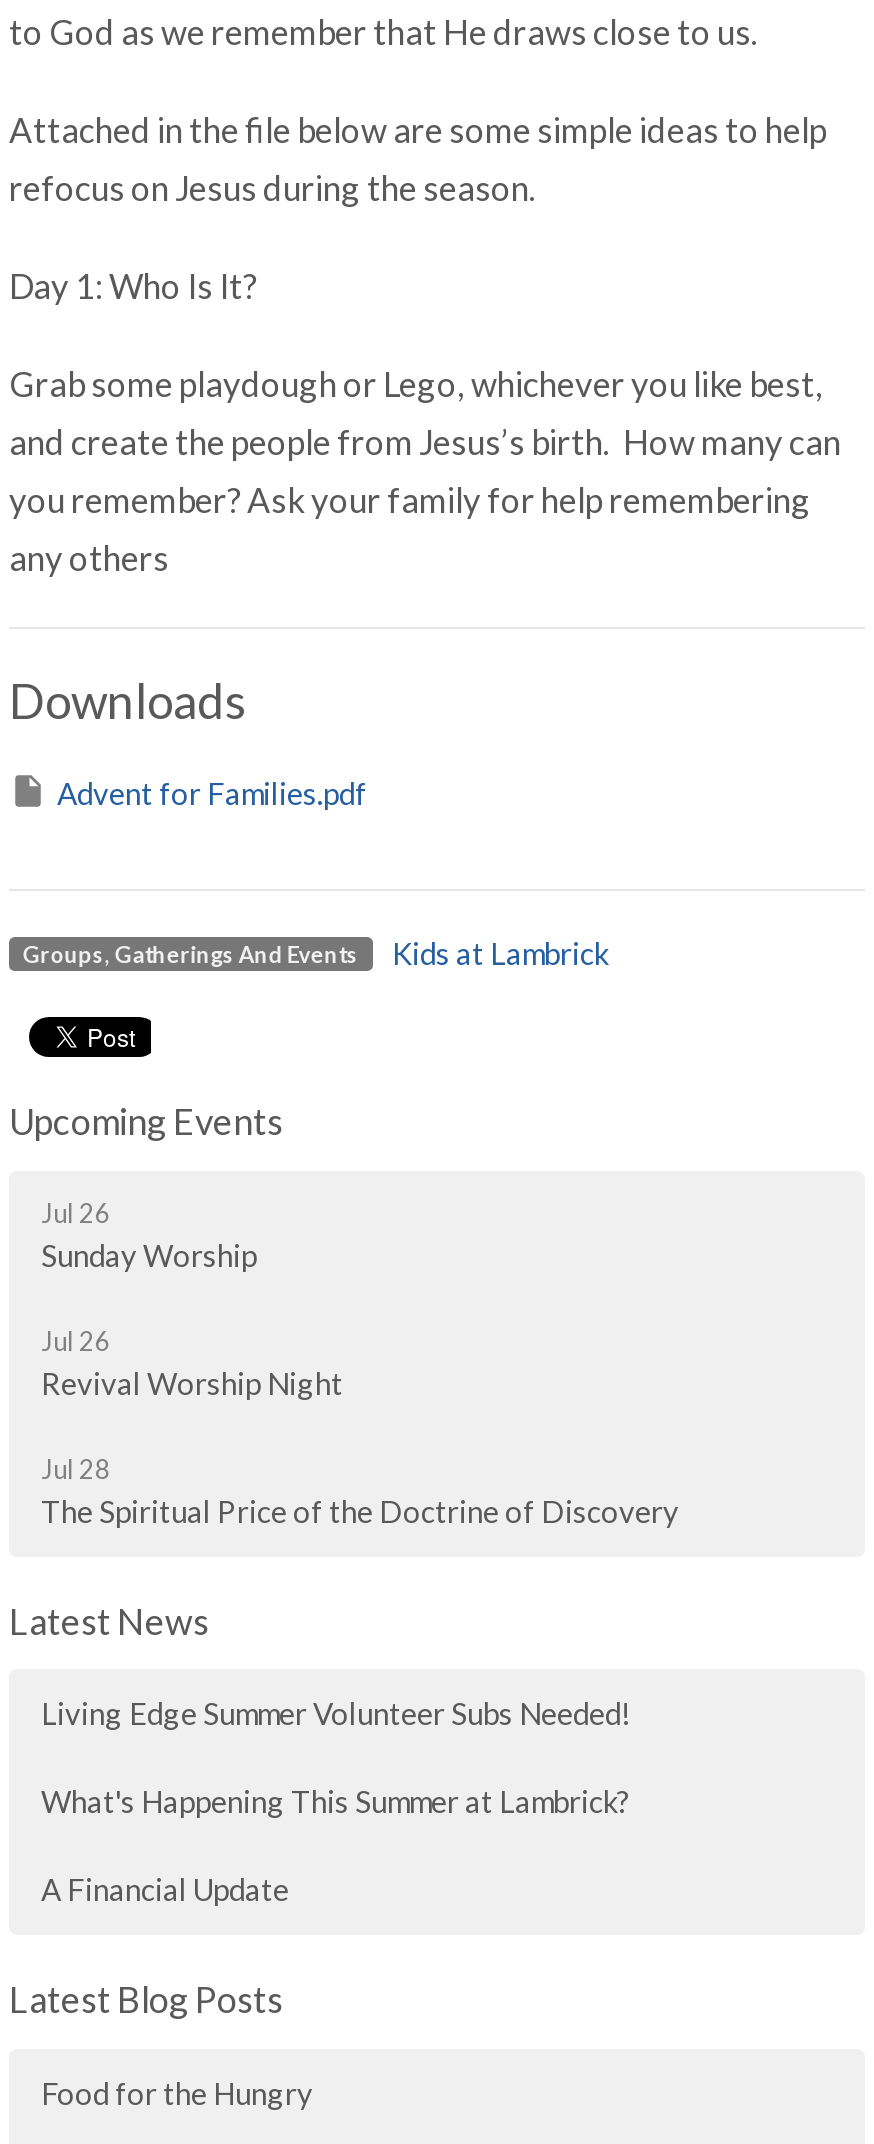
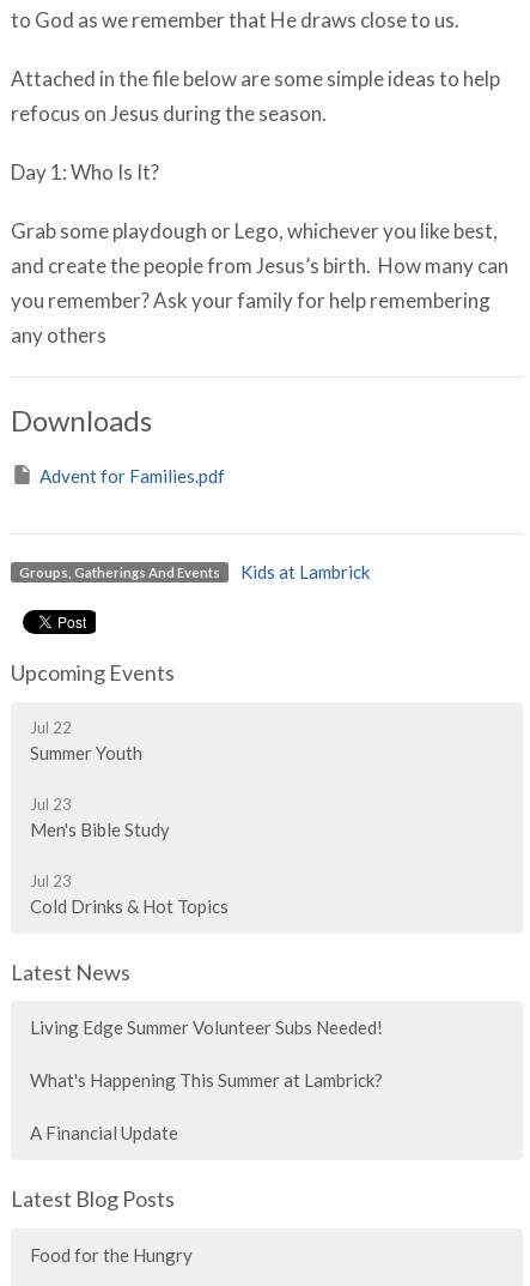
[41,1196,257,1272] Jul 26 | Sunday Worship -> [30,718,142,763] Jul 22 | Summer Youth
[41,1324,343,1400] Jul 26 | Revival Worship Night -> [30,794,170,840] Jul 23 | Men's Bible Study
[41,1452,679,1528] Jul 28 | The Spiritual Price of the Doctrine of Discovery -> [30,871,229,916] Jul 23 | Cold Drinks & Hot Topics

